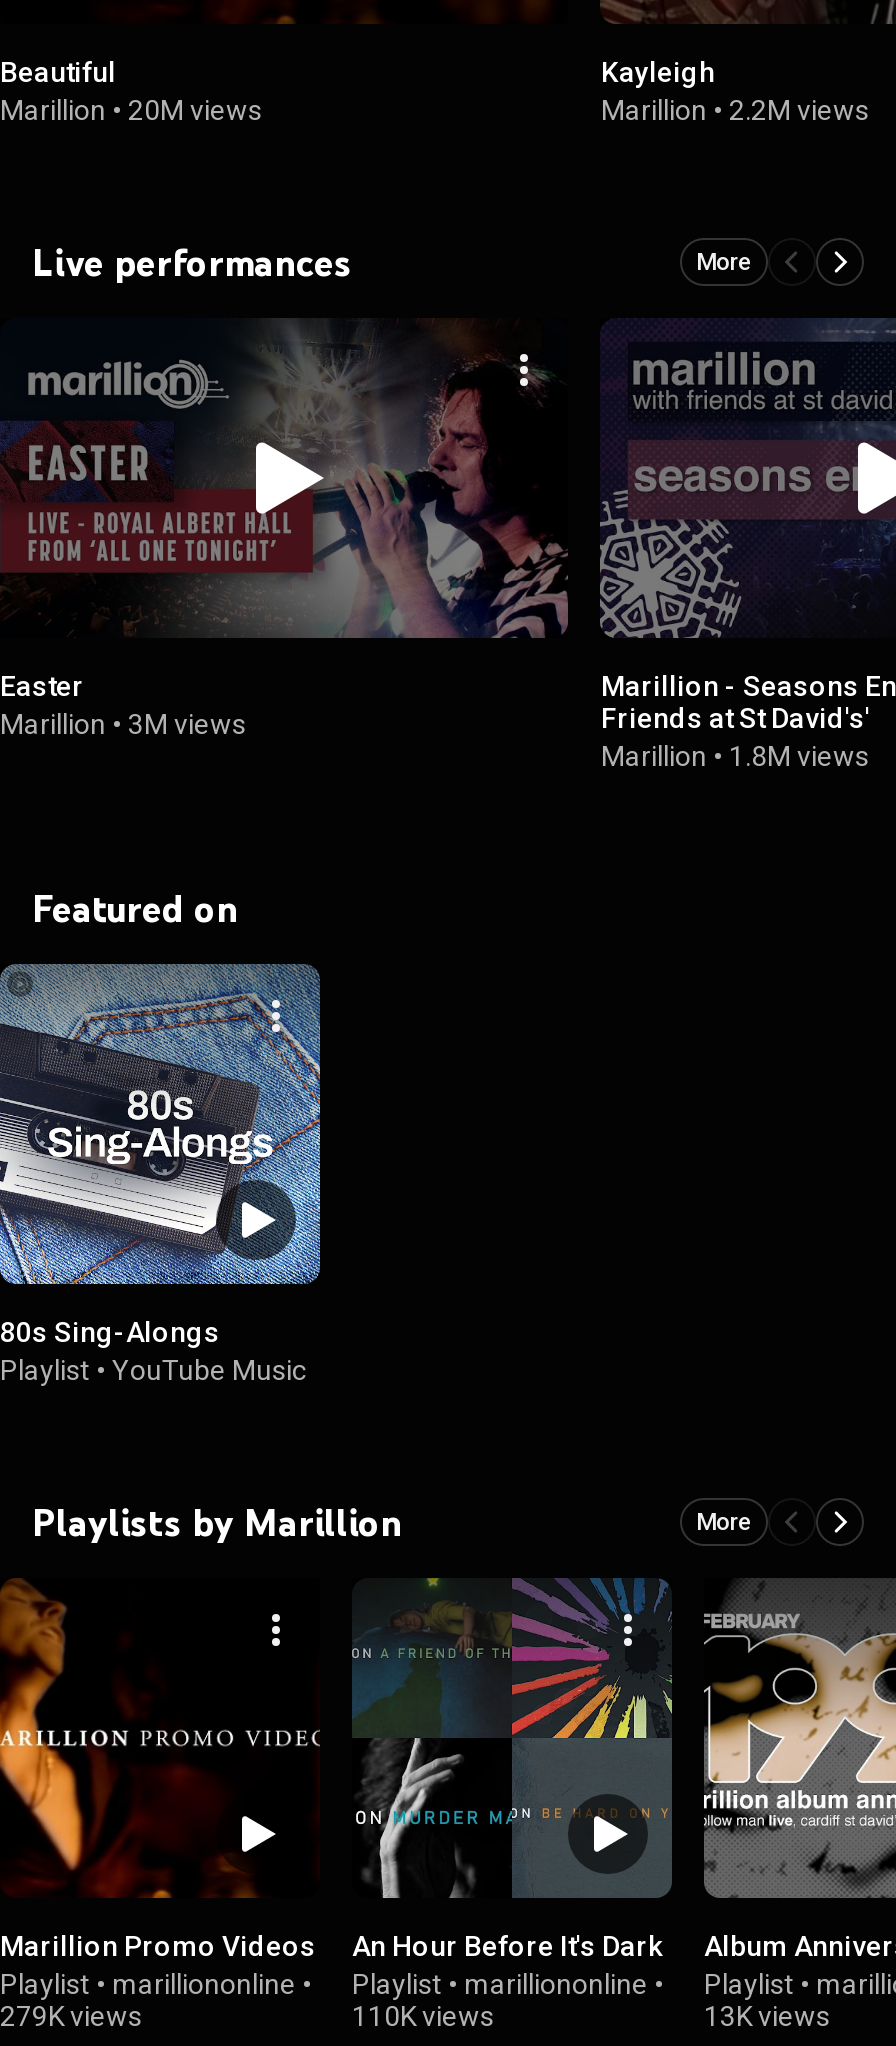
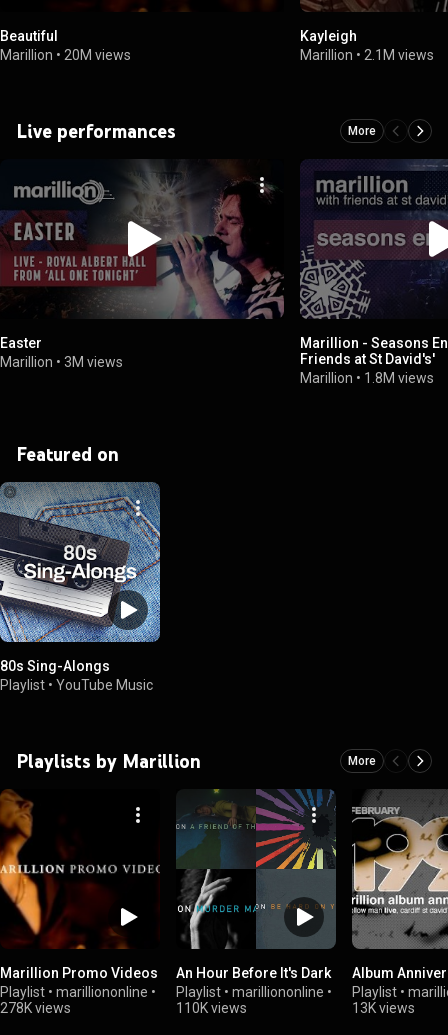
[601,93,869,125] Marillion • 2.2M views -> [300,47,434,63] Marillion • 2.1M views
[0,1999,142,2031] 279K views -> [0,1000,71,1016] 278K views

